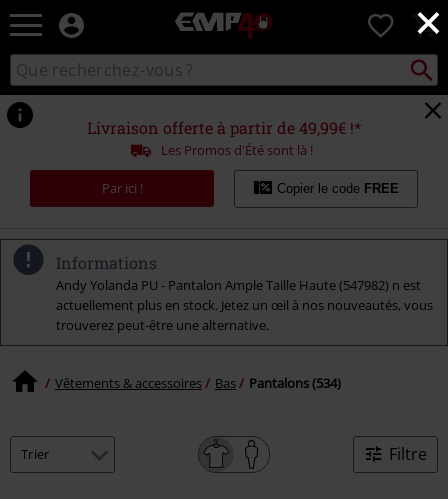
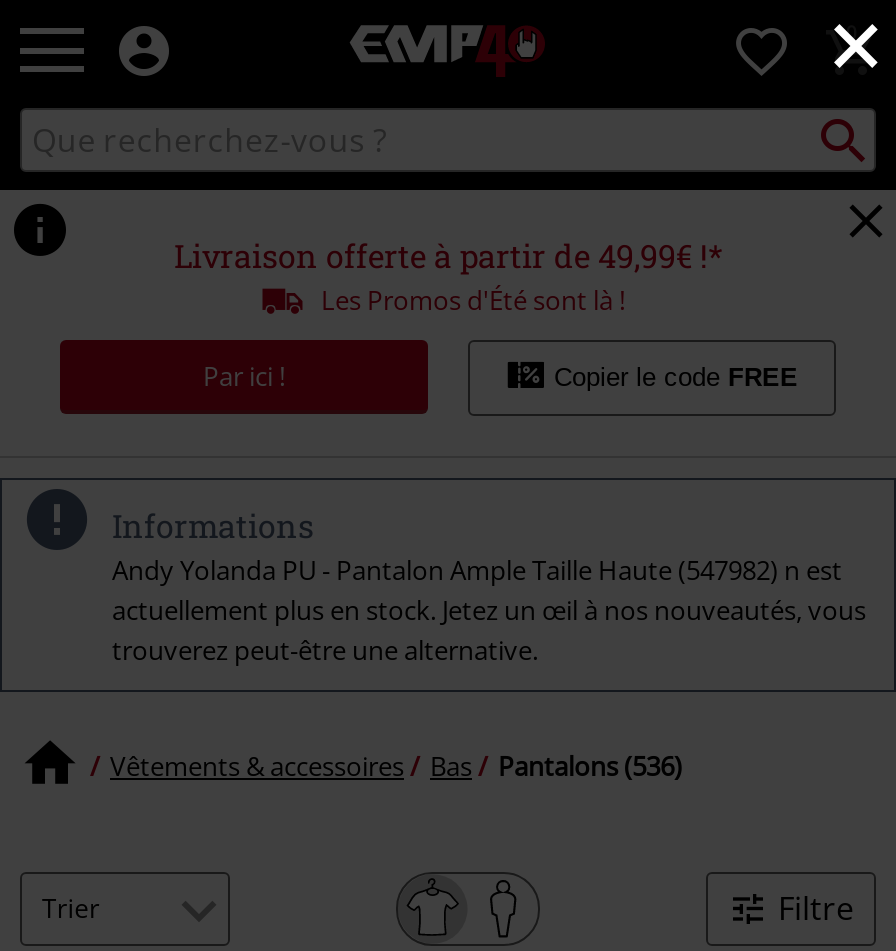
[55,374,341,392] Vêtements & accessoires Bas Pantalons (534) -> [110,748,682,784] Vêtements & accessoires Bas Pantalons (536)

